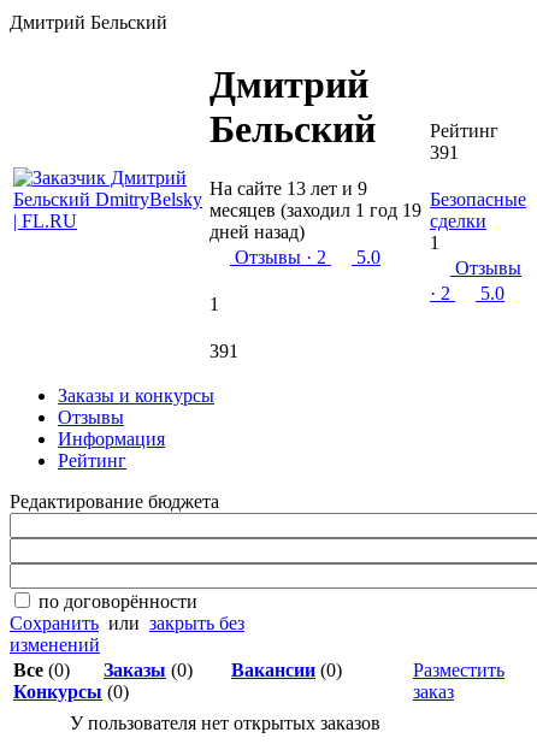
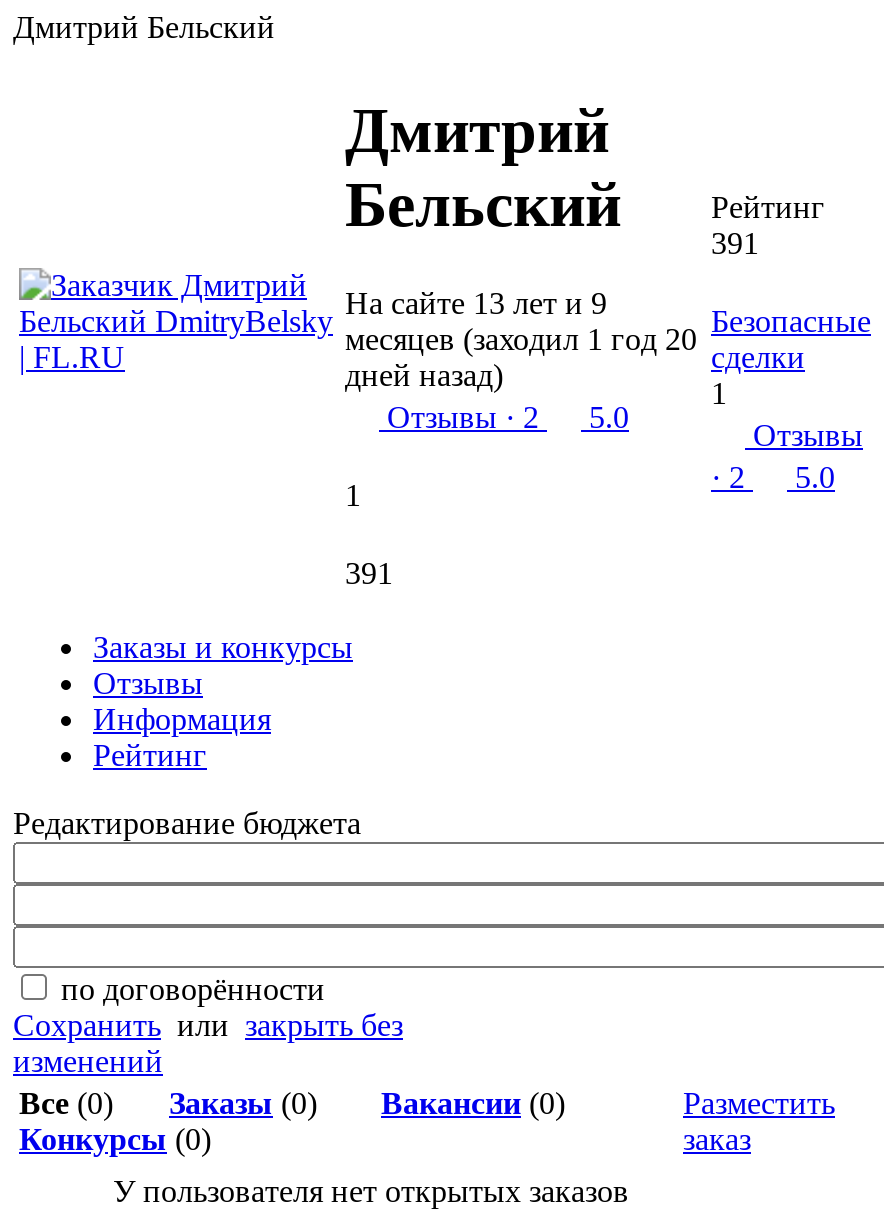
[210,200,421,220] месяцев (заходил 1 год 19 -> [345,322,697,356] месяцев (заходил 1 год 20

